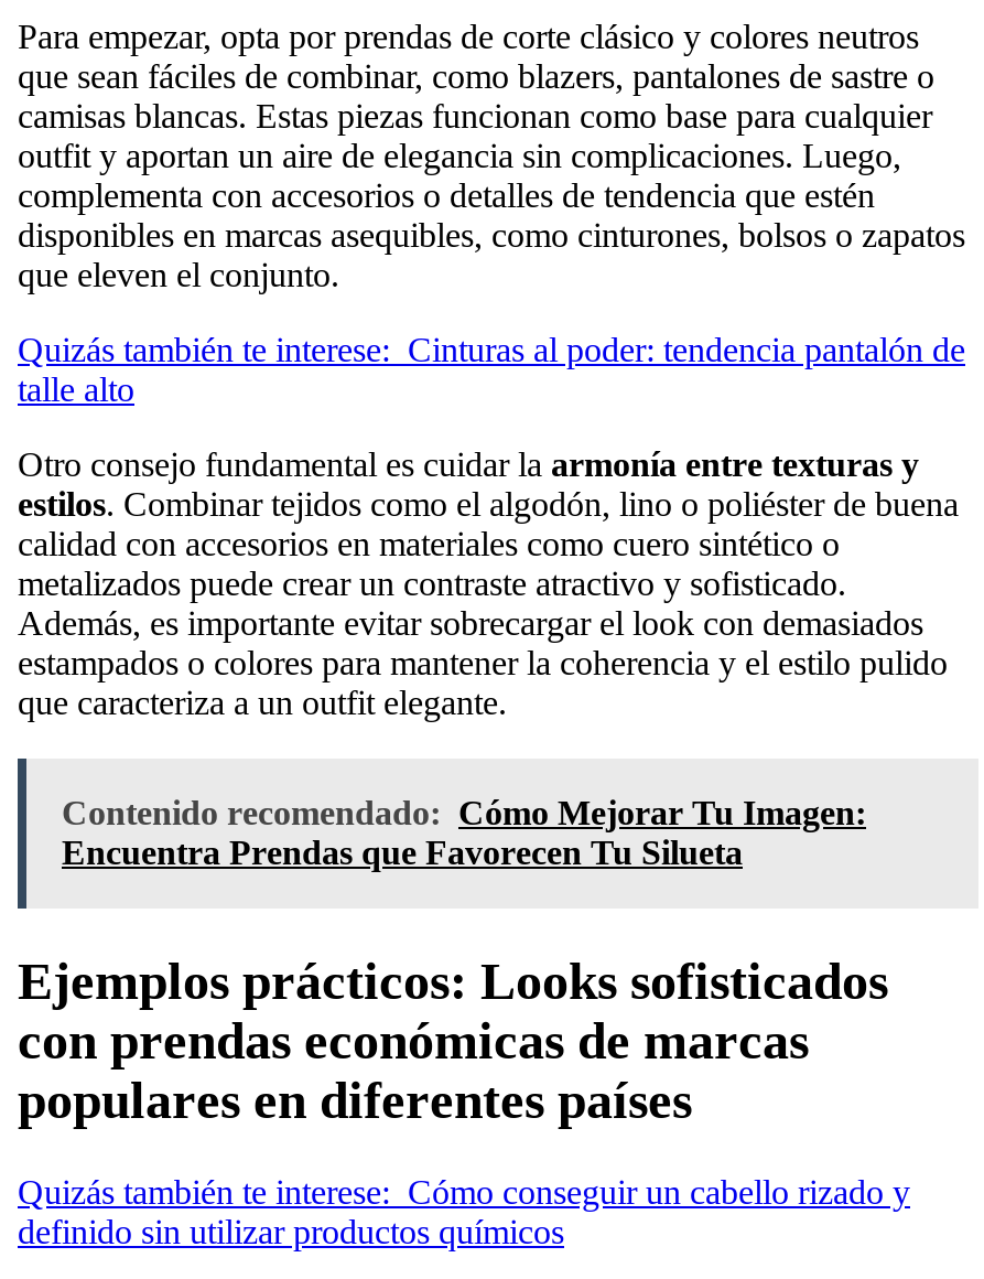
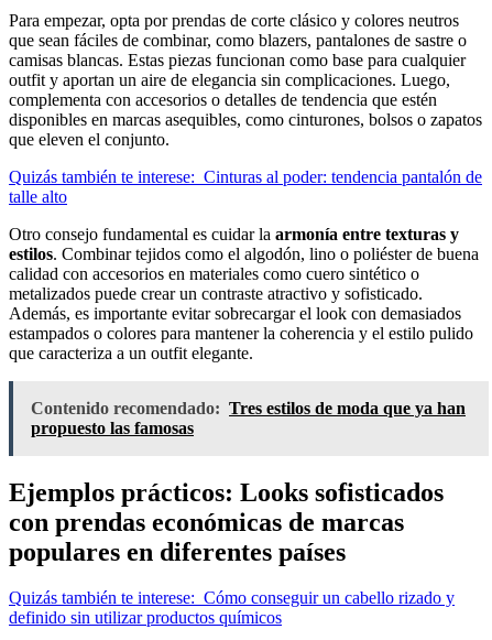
[62,793,866,870] Contenido recomendado: Cómo Mejorar Tu Imagen: | Encuentra Prendas que Favorecen Tu Silueta -> [31,398,466,437] Contenido recomendado: Tres estilos de moda que ya han | propuesto las famosas

